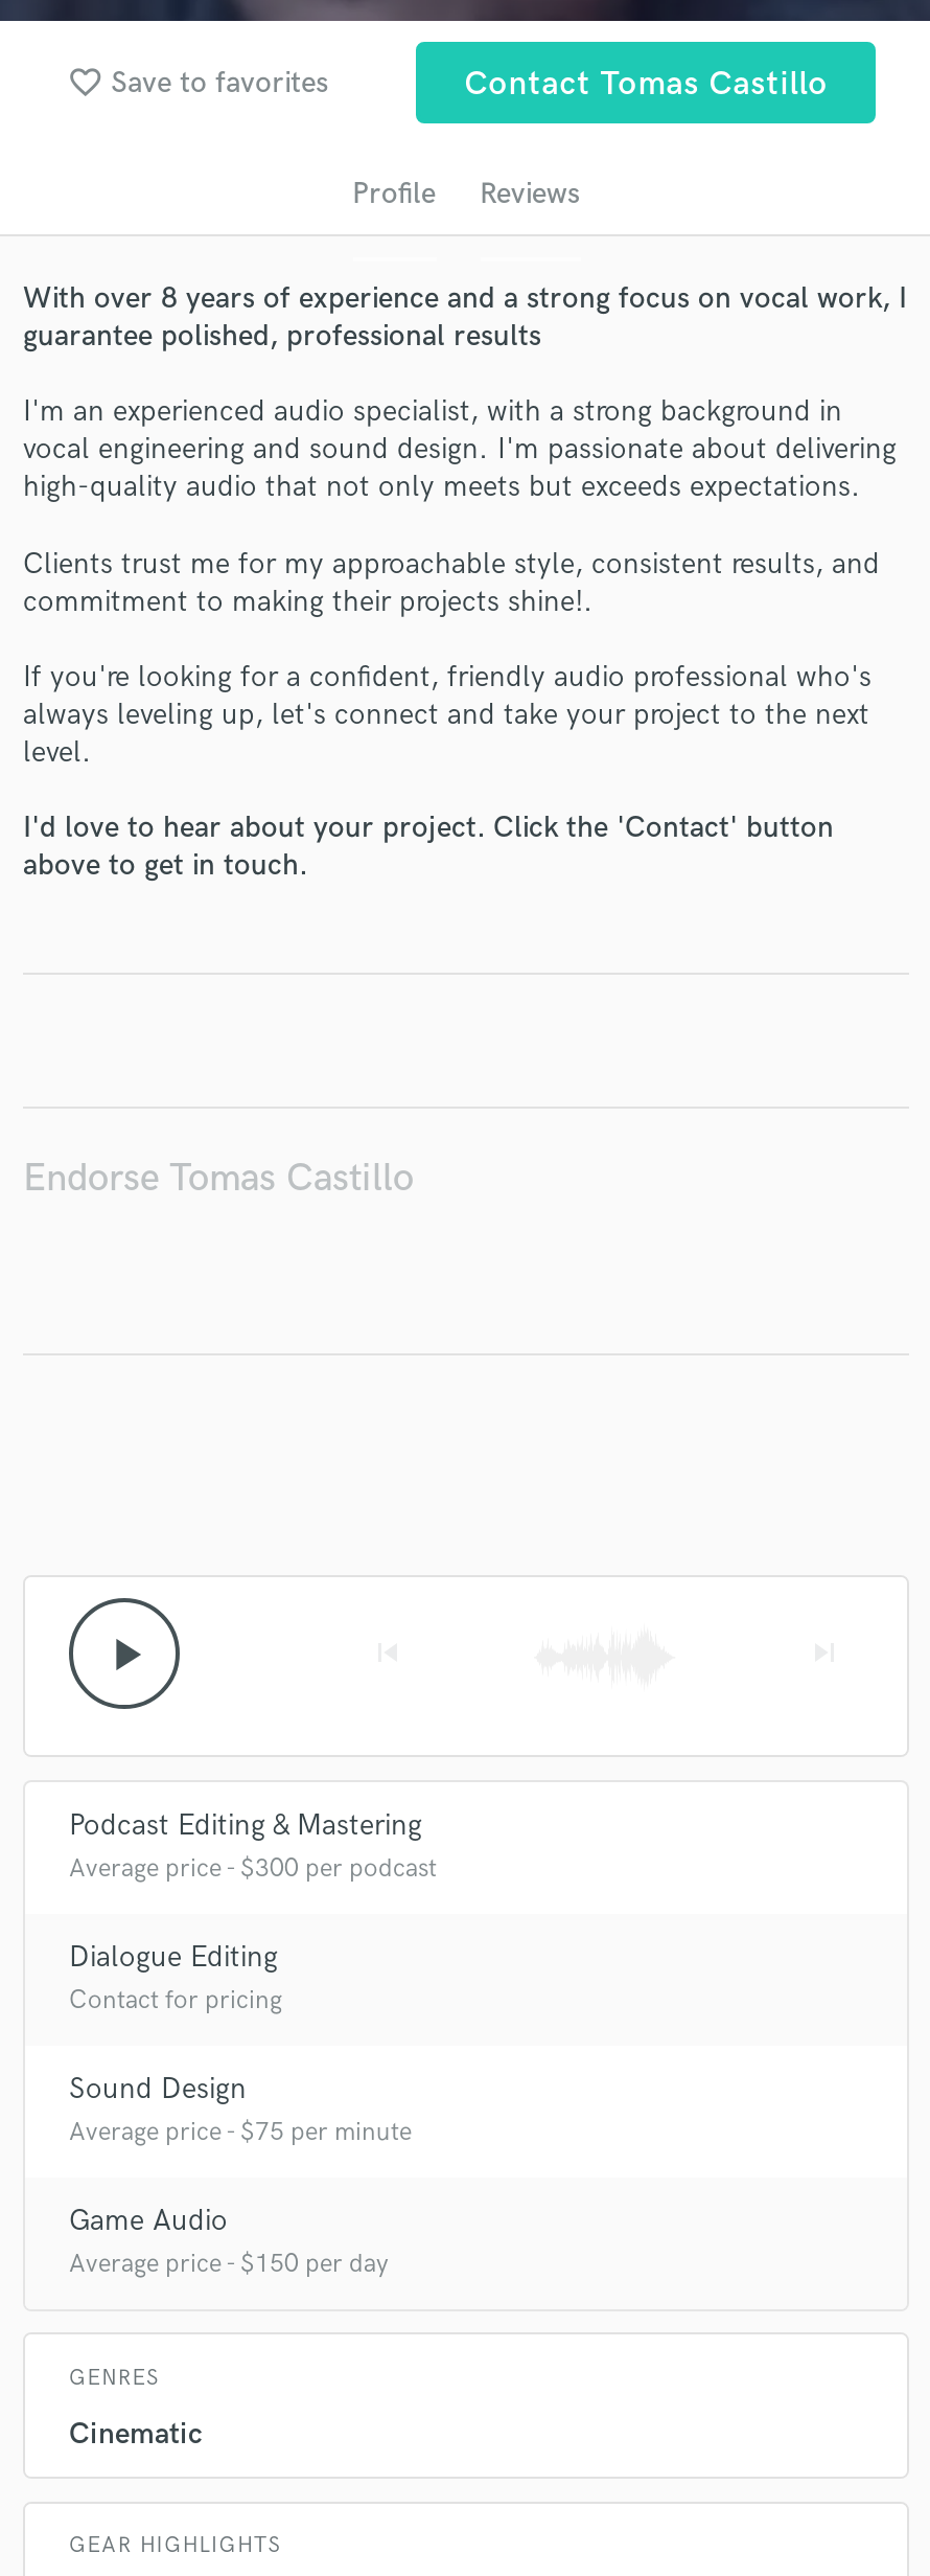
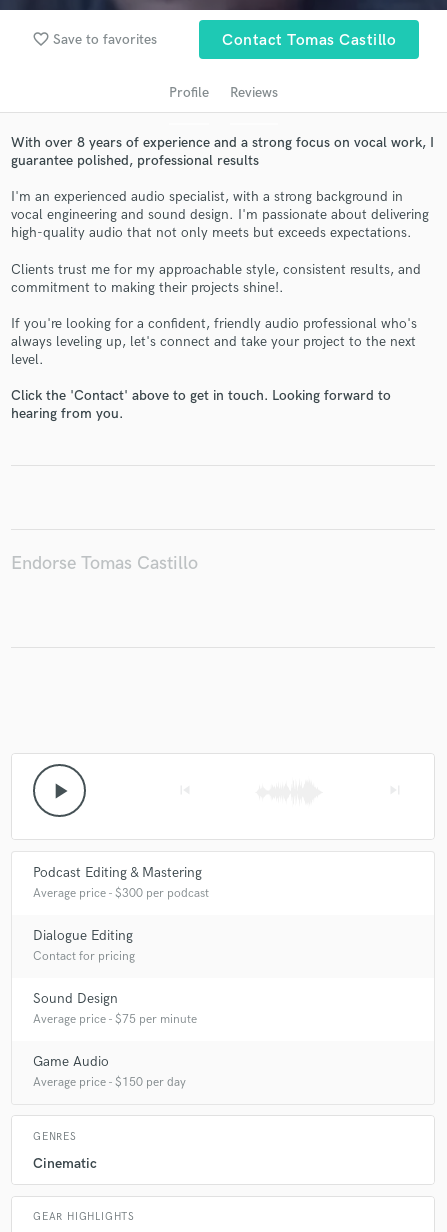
[23,810,834,884] I'd love to hear about your project. Click the 'Contact' button | above to get in touch. -> [11,387,391,422] Click the 'Contact' above to get in touch. Looking forward to | hearing from you.

